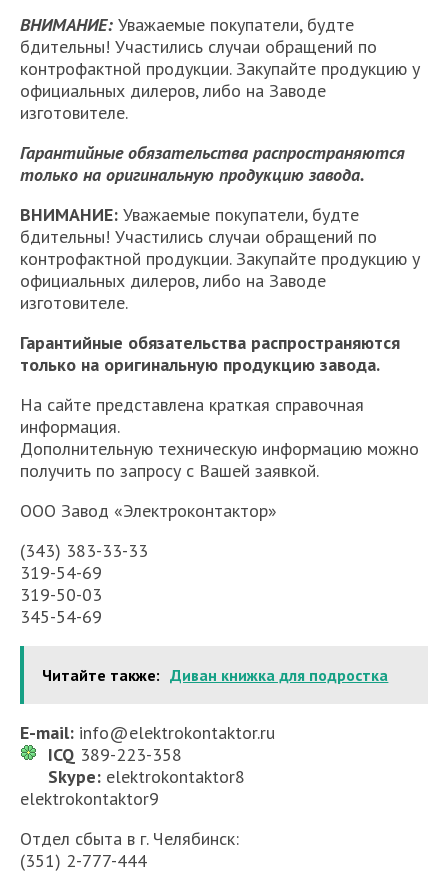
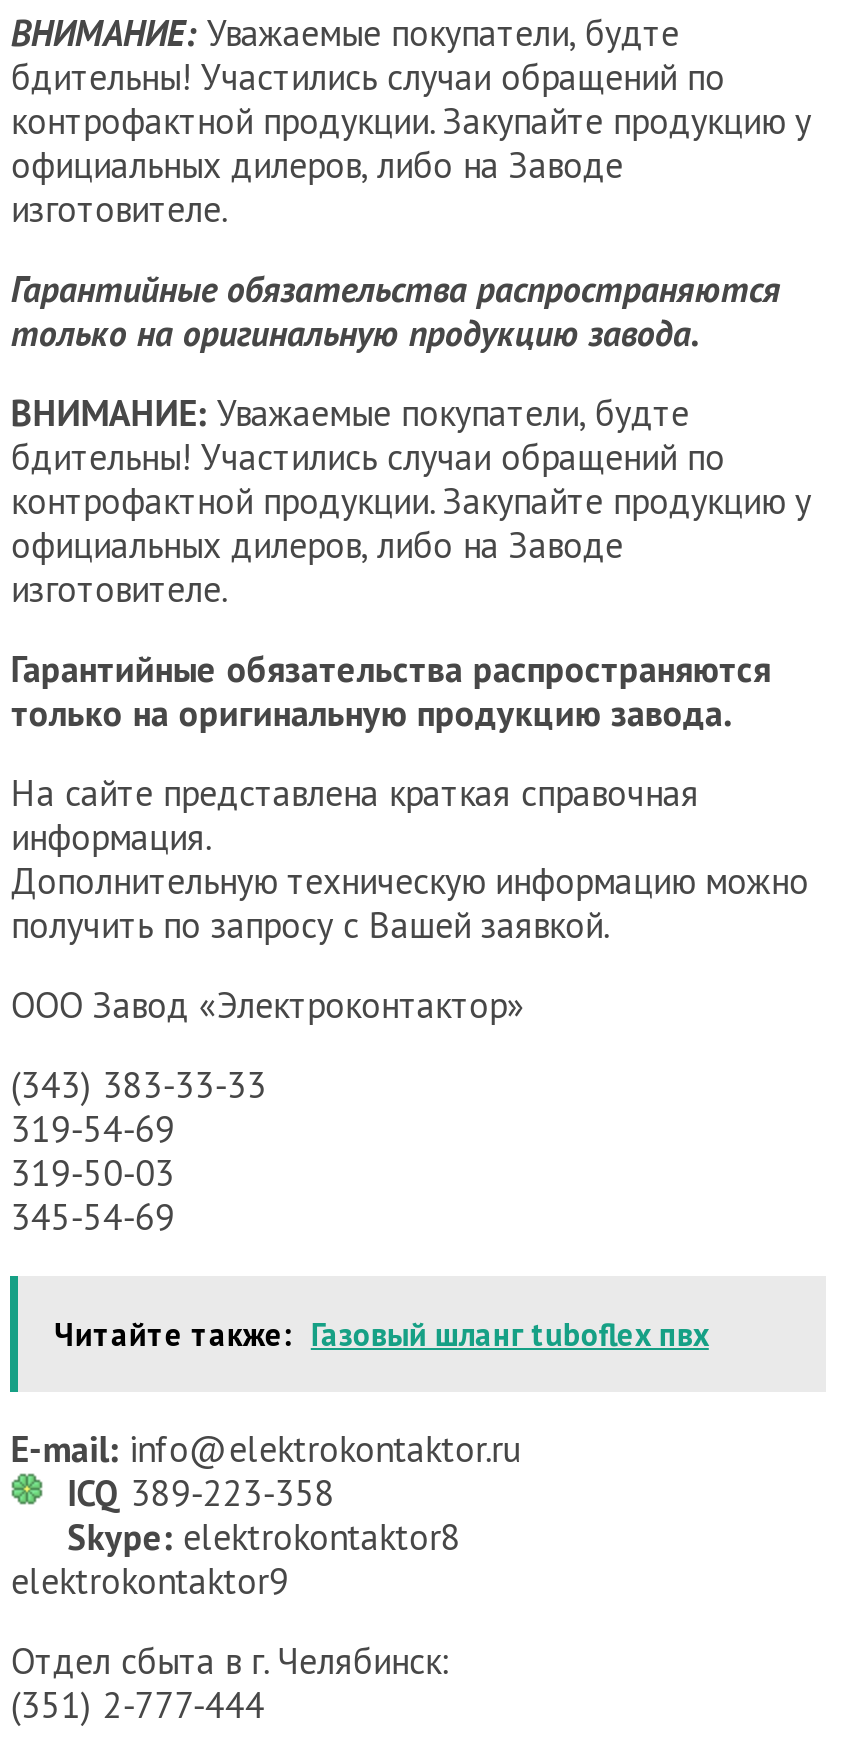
[42,665,388,685] Читайте также: Диван книжка для подростка -> [55,1314,709,1354] Читайте также: Газовый шланг tuboflex пвх

